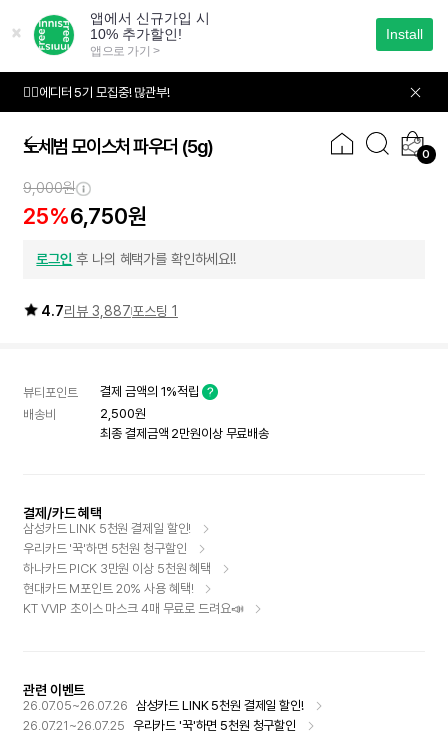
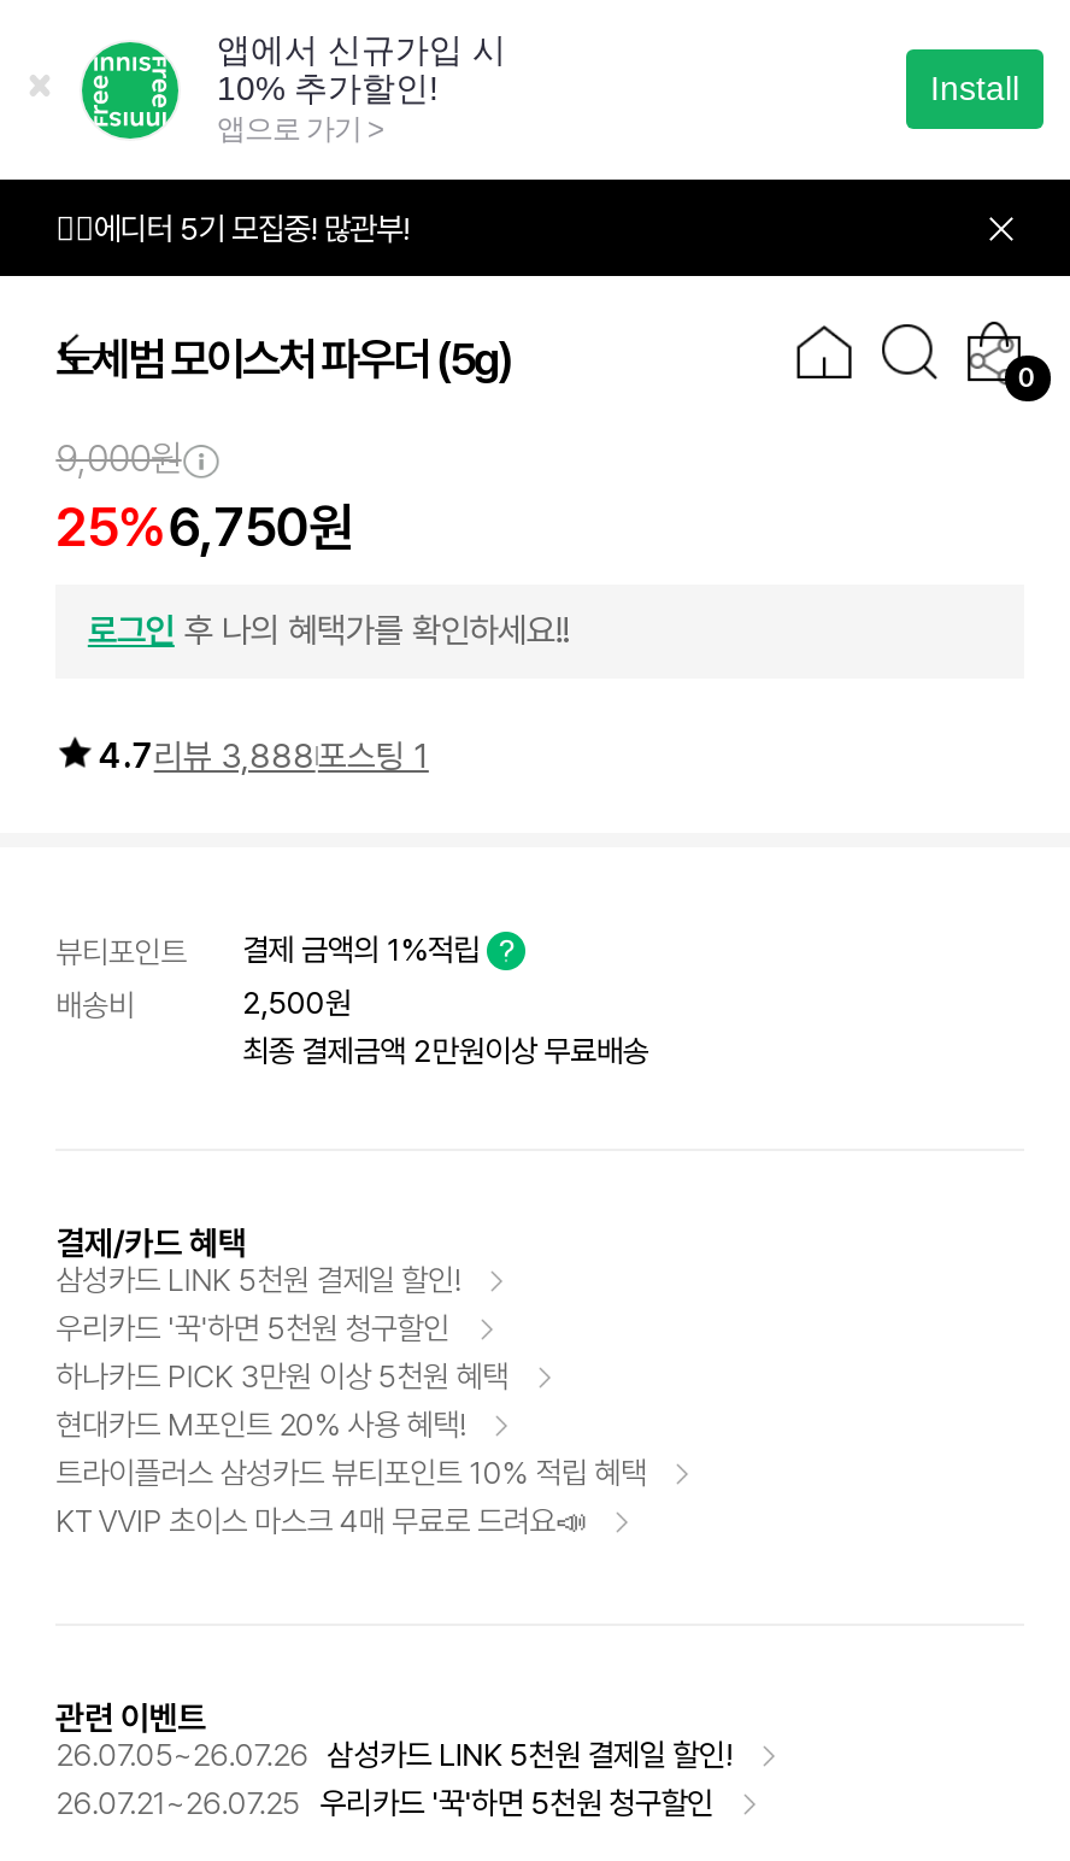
[41,302,178,319] 4.7리뷰 3,887 포스팅 1 -> [98,734,429,775] 4.7리뷰 3,888 포스팅 1
none -> [56,1454,647,1490] 트라이플러스 삼성카드 뷰티포인트 10% 적립 혜택

